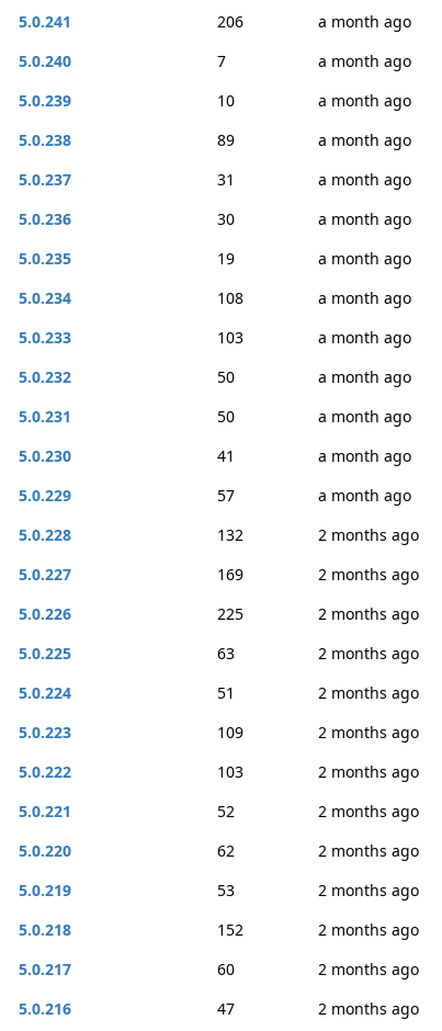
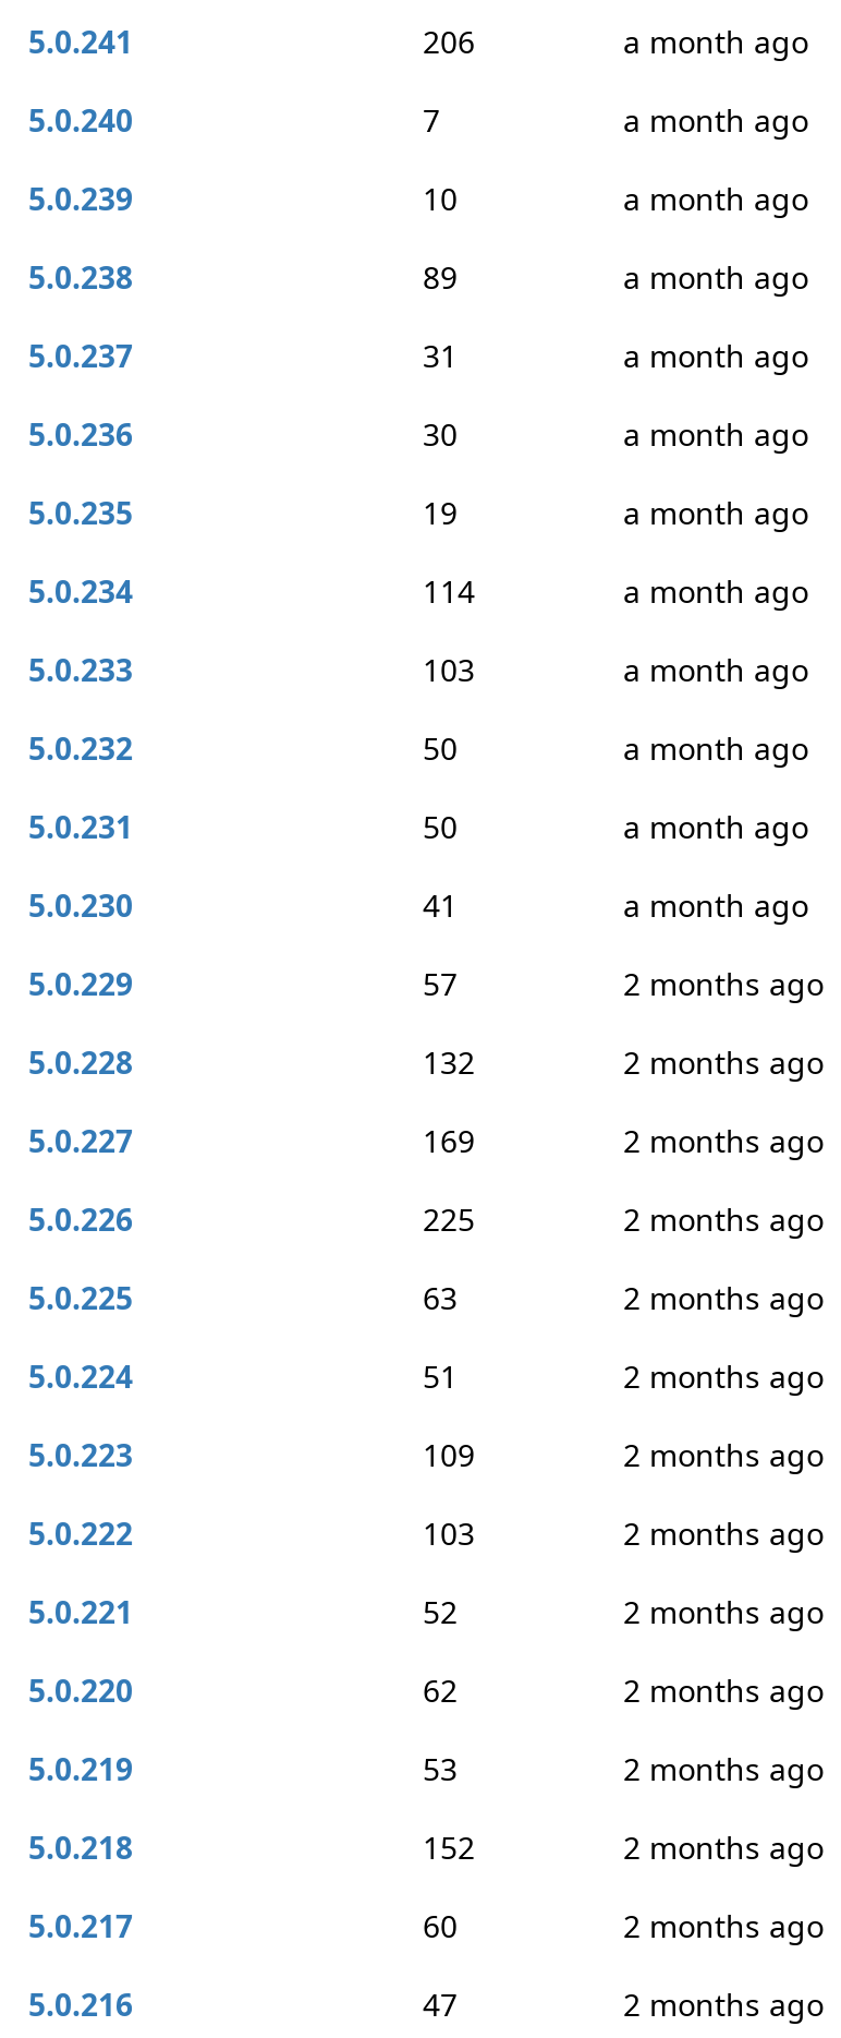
[217,287,243,308] 108 -> [423,570,475,612] 114
[318,485,411,506] a month ago -> [623,963,824,1004] 2 months ago

